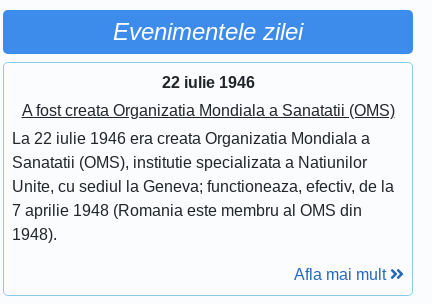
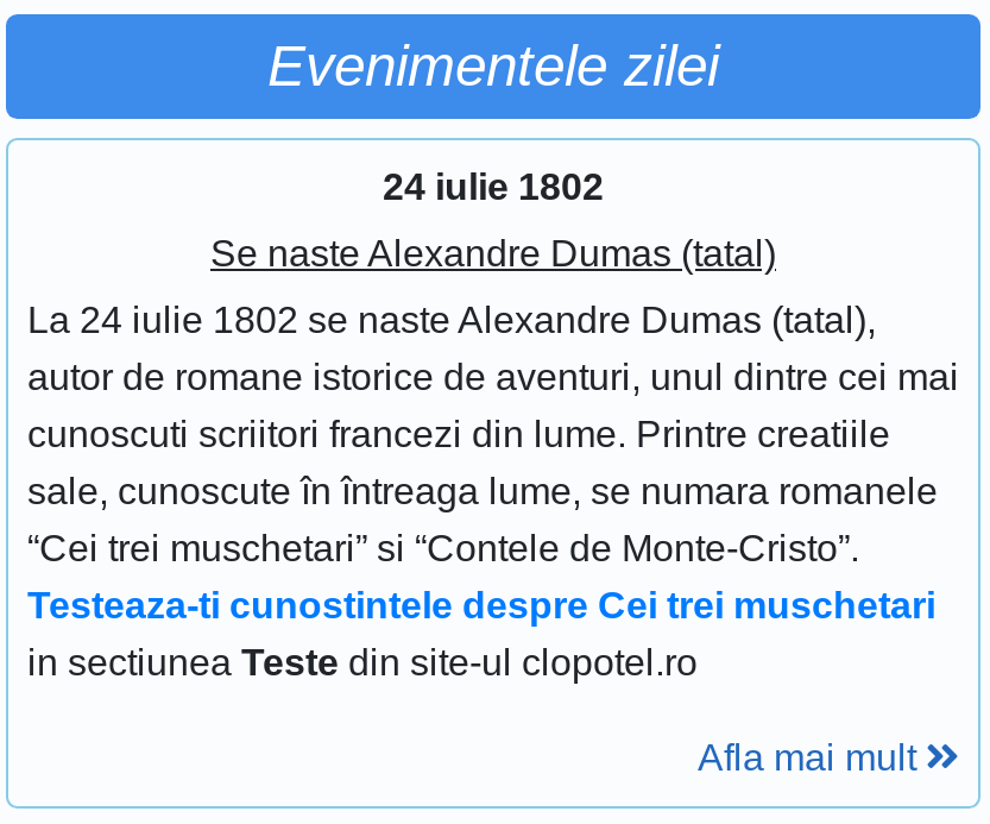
[161,74,254,91] 22 iulie 1946 -> [383,167,604,208] 24 iulie 1802
[21,102,394,119] A fost creata Organizatia Mondiala a Sanatatii (OMS) -> [210,234,776,274] Se naste Alexandre Dumas (tatal)
[12,130,394,243] La 22 iulie 1946 era creata Organizatia Mondiala a | Sanatatii (OMS), institutie specializata a Natiunilor | Unite, cu sediul la Geneva; functioneaza, efectiv, de la | 7 aprilie 1948 (Romania este membru al OMS din | 1948). -> [27,300,959,683] La 24 iulie 1802 se naste Alexandre Dumas (tatal), | autor de romane istorice de aventuri, unul dintre cei mai | cunoscuti scriitori francezi din lume. Printre creatiile | sale, cunoscute în întreaga lume, se numara romanele | “Cei trei muschetari” si “Contele de Monte-Cristo”. | Testeaza-ti cunostintele despre Cei trei muschetari | in sectiunea Teste din site-ul clopotel.ro

